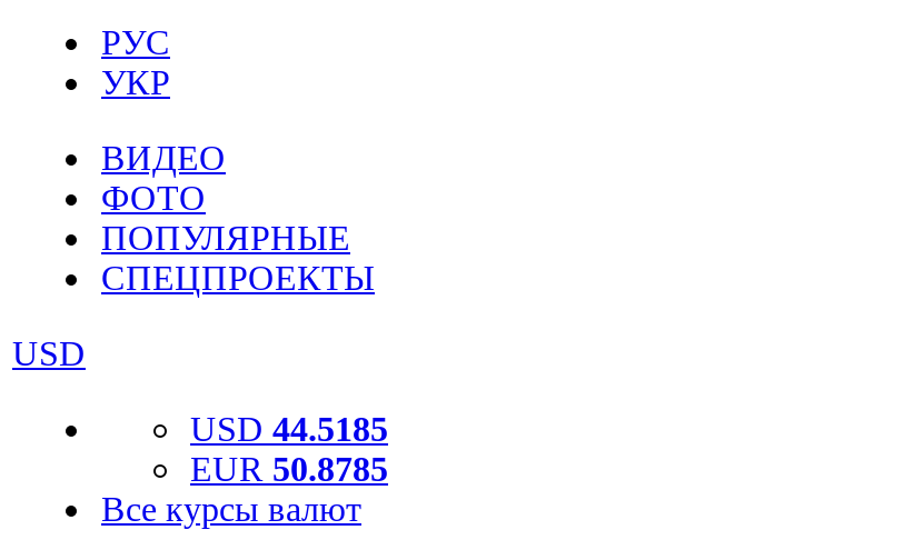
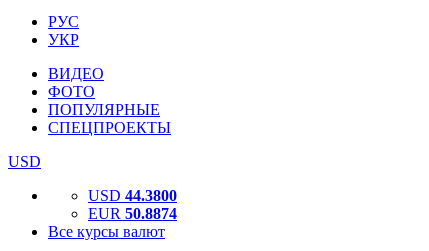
[190,410,388,448] USD 44.5185 -> [88,187,177,204] USD 44.3800
[190,450,388,488] EUR 50.8785 -> [88,205,177,222] EUR 50.8874

